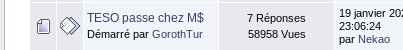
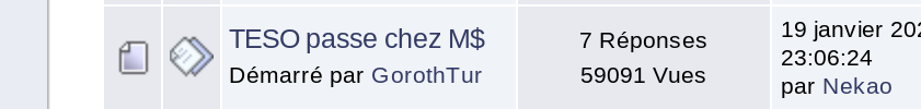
[247,27,305,39] 58958 Vues -> [580,60,707,86] 59091 Vues

